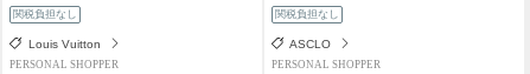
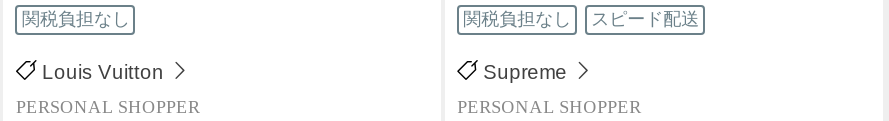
[286,38,334,51] ASCLO -> [477,9,699,82] スピード配送 | Supreme

